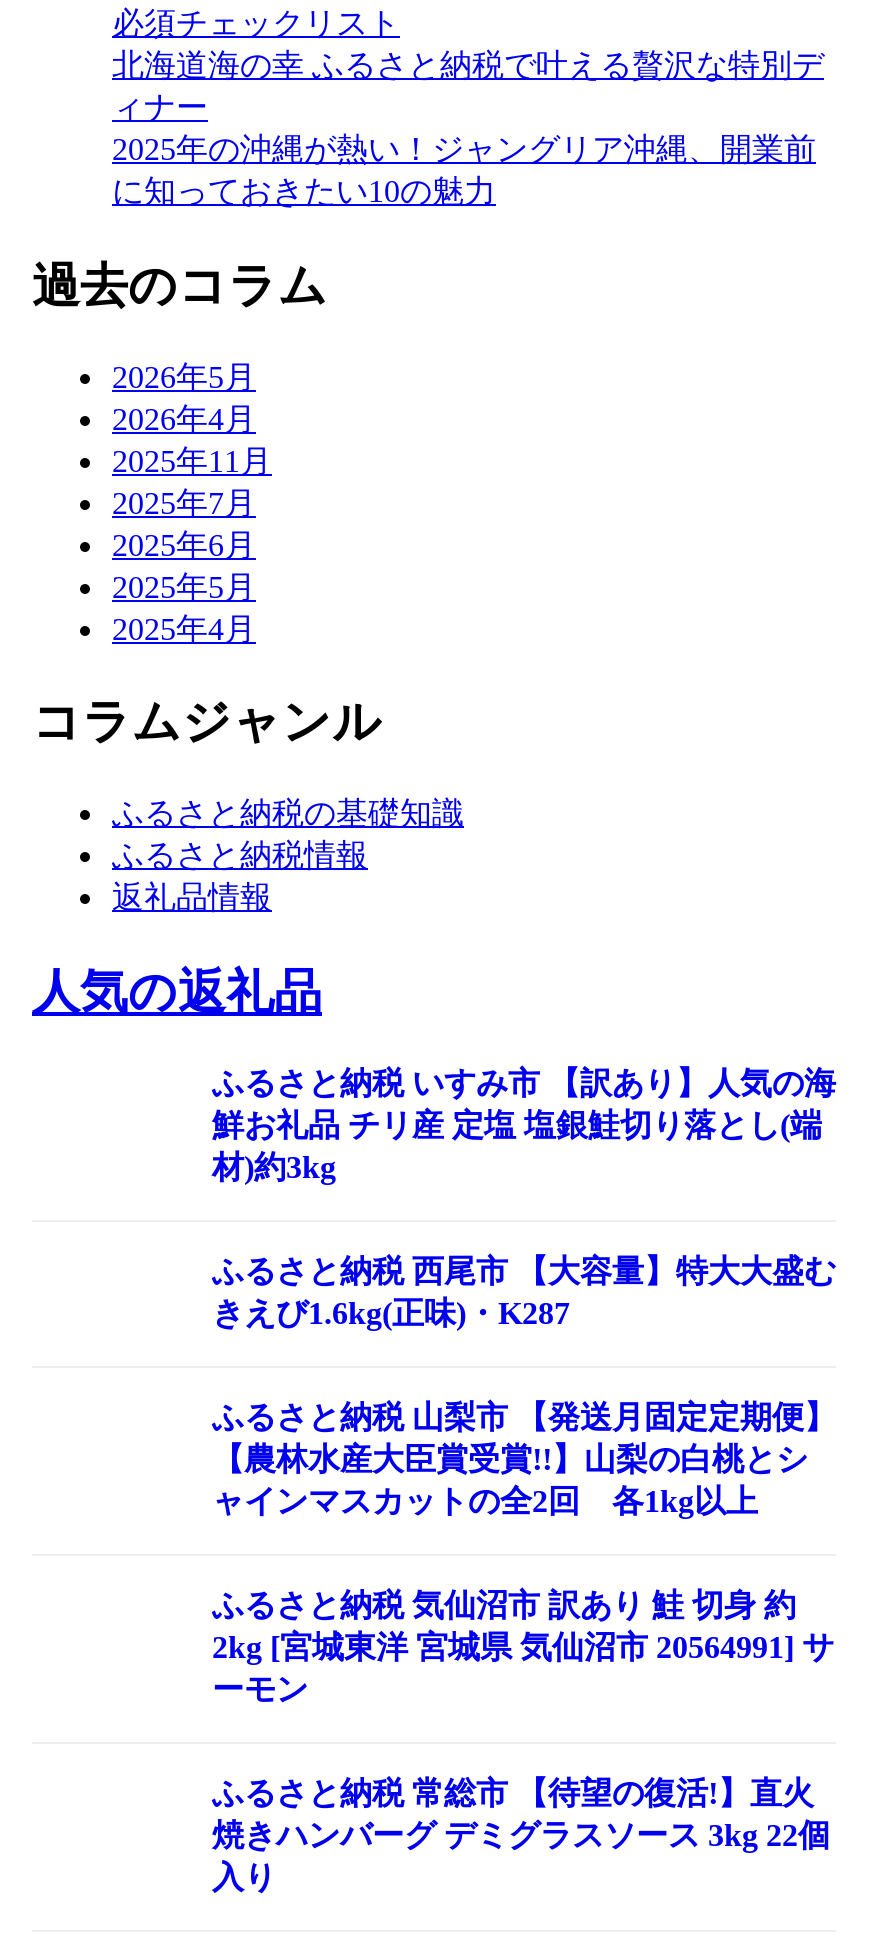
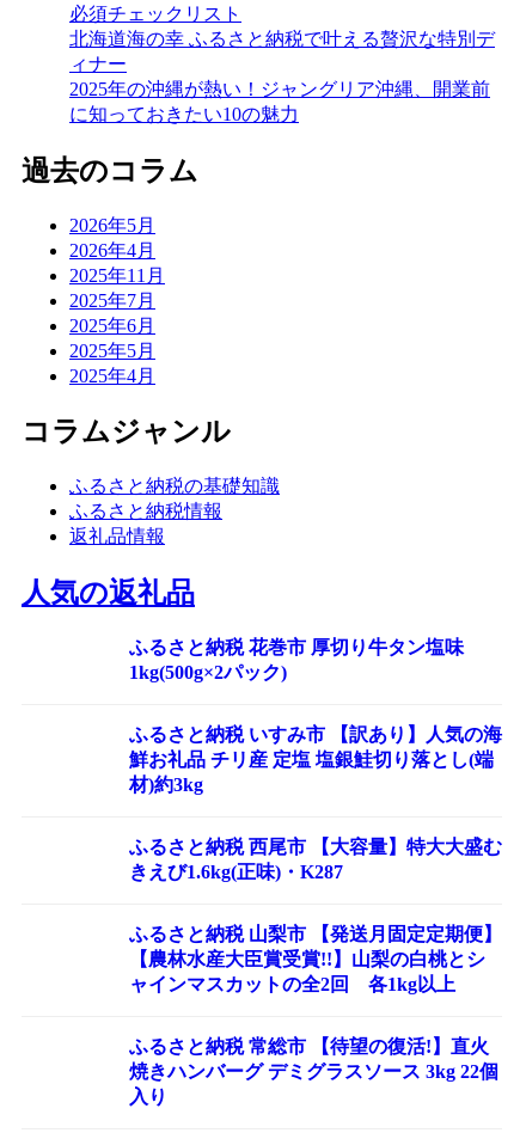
none -> [129,637,483,683] ふるさと納税 花巻市 厚切り牛タン塩味 | 1kg(500g×2パック)
moved [212,1066,836,1518] -> [129,725,502,995]: ふるさと納税 いすみ市 【訳あり】人気の海 | 鮮お礼品 チリ産 定塩 塩銀鮭切り落とし(端 | 材)約3kg | ふるさと納税 西尾市 【大容量】特大大盛む | きえび1.6kg(正味)・K287 | ふるさと納税 山梨市 【発送月固定定期便】 | 【農林水産大臣賞受賞!!】山梨の白桃とシ | ャインマスカットの全2回 各1kg以上
[212,1588,834,1706] ふるさと納税 気仙沼市 訳あり 鮭 切身 約 | 2kg [宮城東洋 宮城県 気仙沼市 20564991] サ | ーモン -> none

